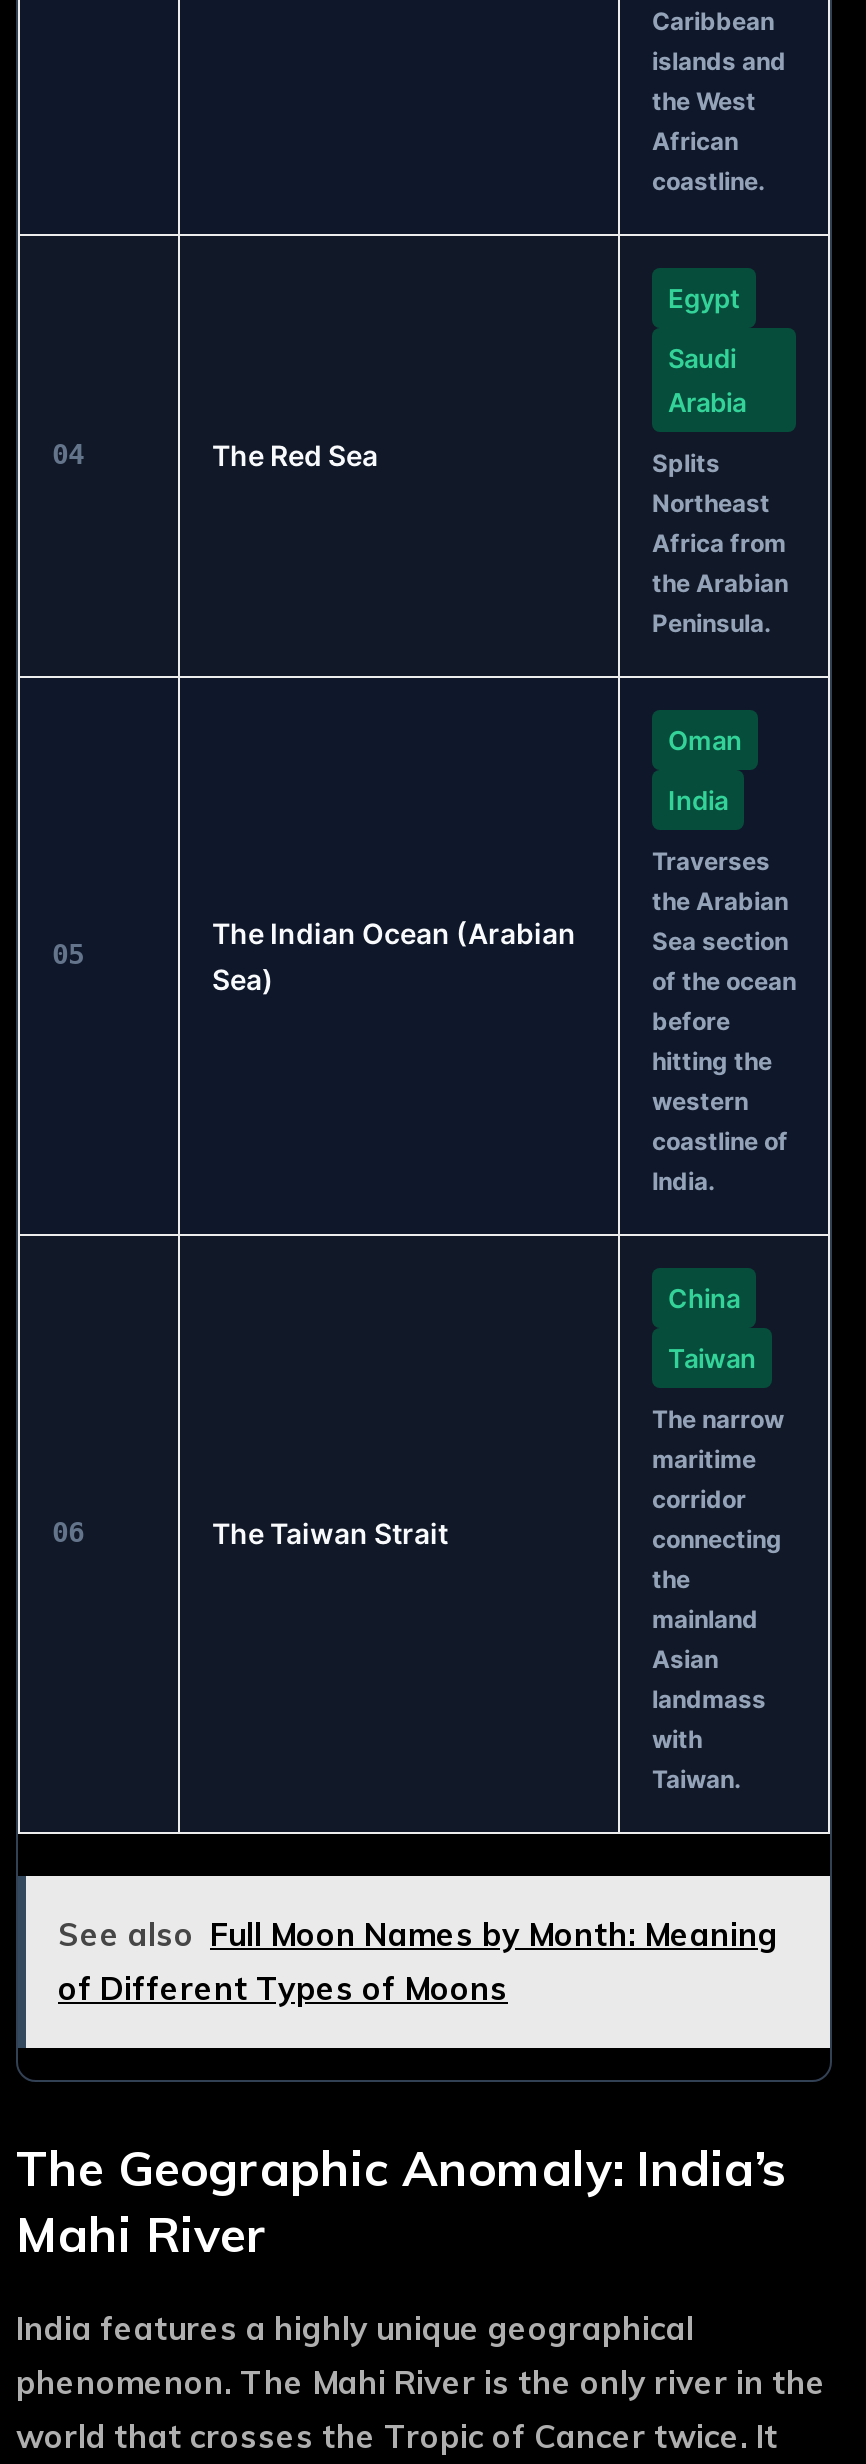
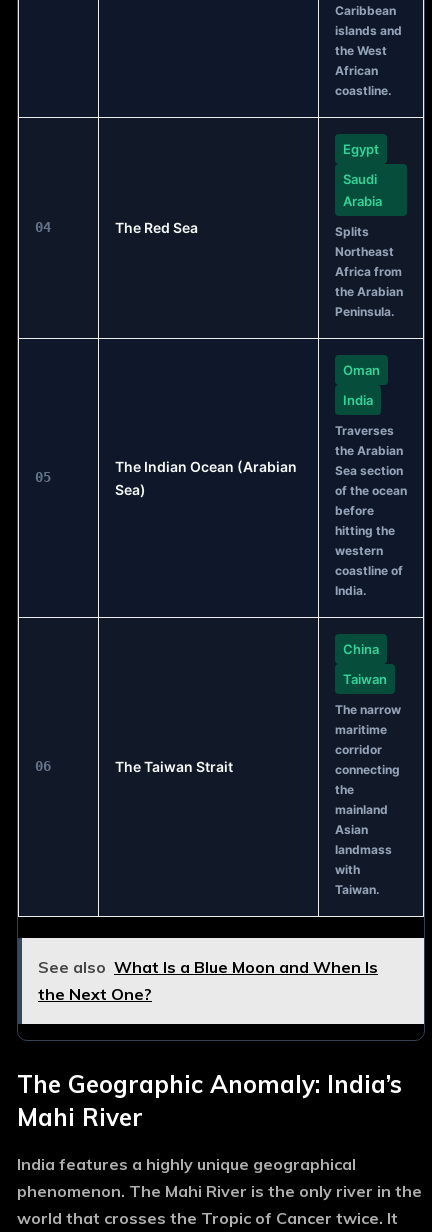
[58,1914,778,2008] See also Full Moon Names by Month: Meaning | of Different Types of Moons -> [38,957,378,1004] See also What Is a Blue Moon and When Is | the Next One?

